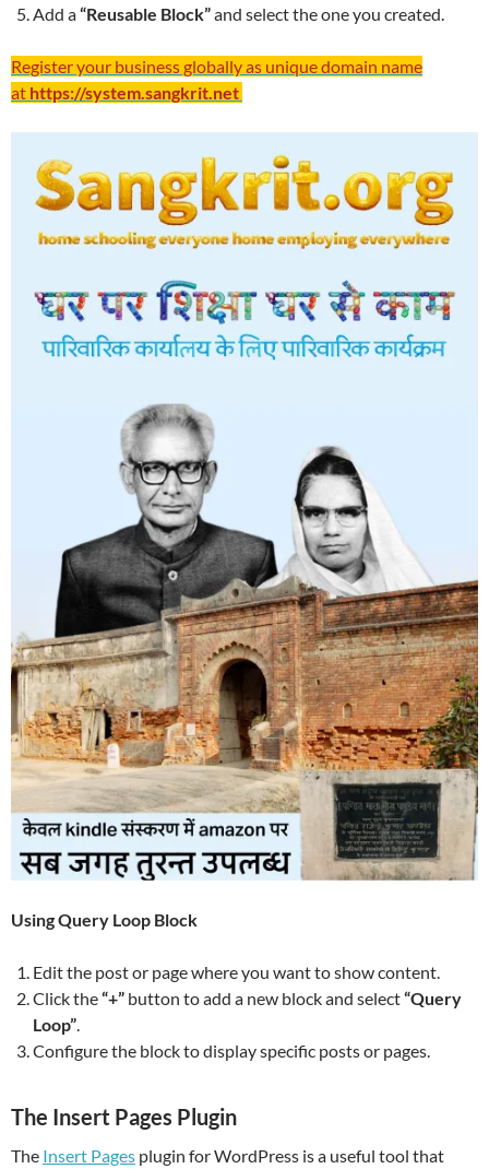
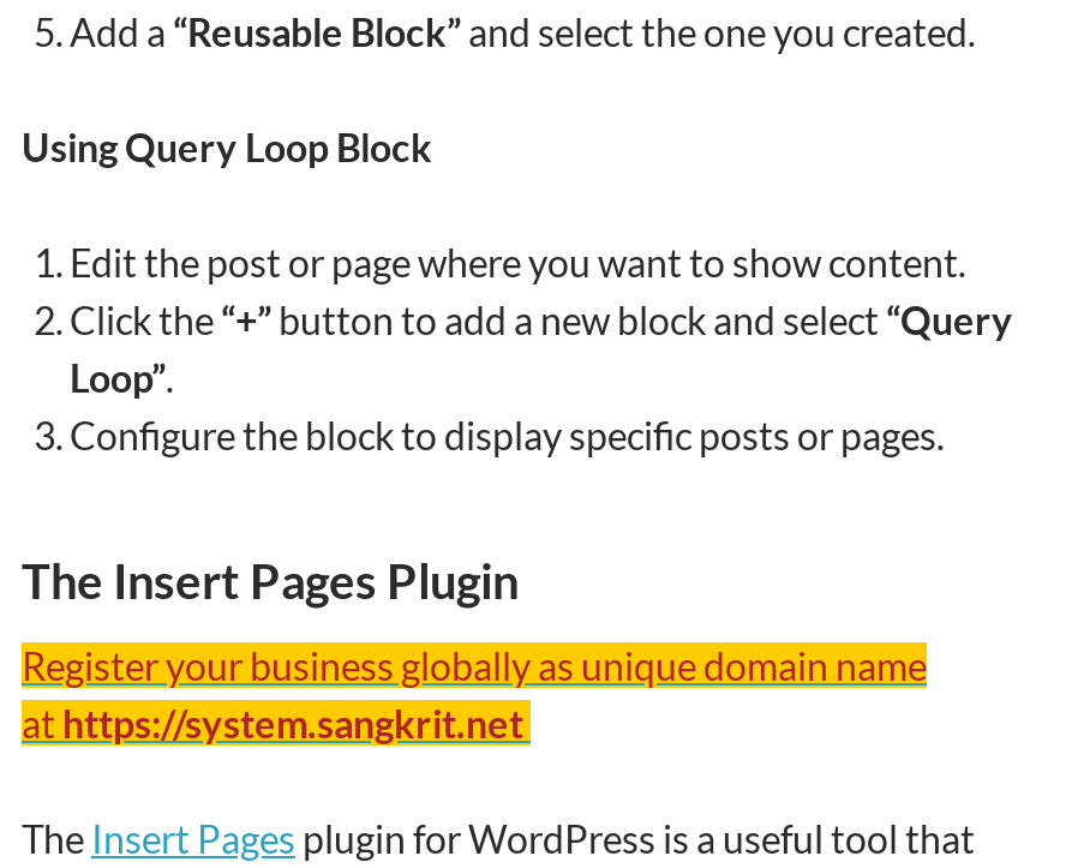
moved [11,56,422,103] -> [22,642,927,745]: Register your business globally as unique domain name | at https://system.sangkrit.net
[10,133,479,882] [image] -> none
moved [11,909,462,1129] -> [22,123,1013,608]: Using Query Loop Block | Edit the post or page where you want to show content. | Click the “+” button to add a new block and select “Query | Loop”. | Configure the block to display specific posts or pages. | The Insert Pages Plugin

